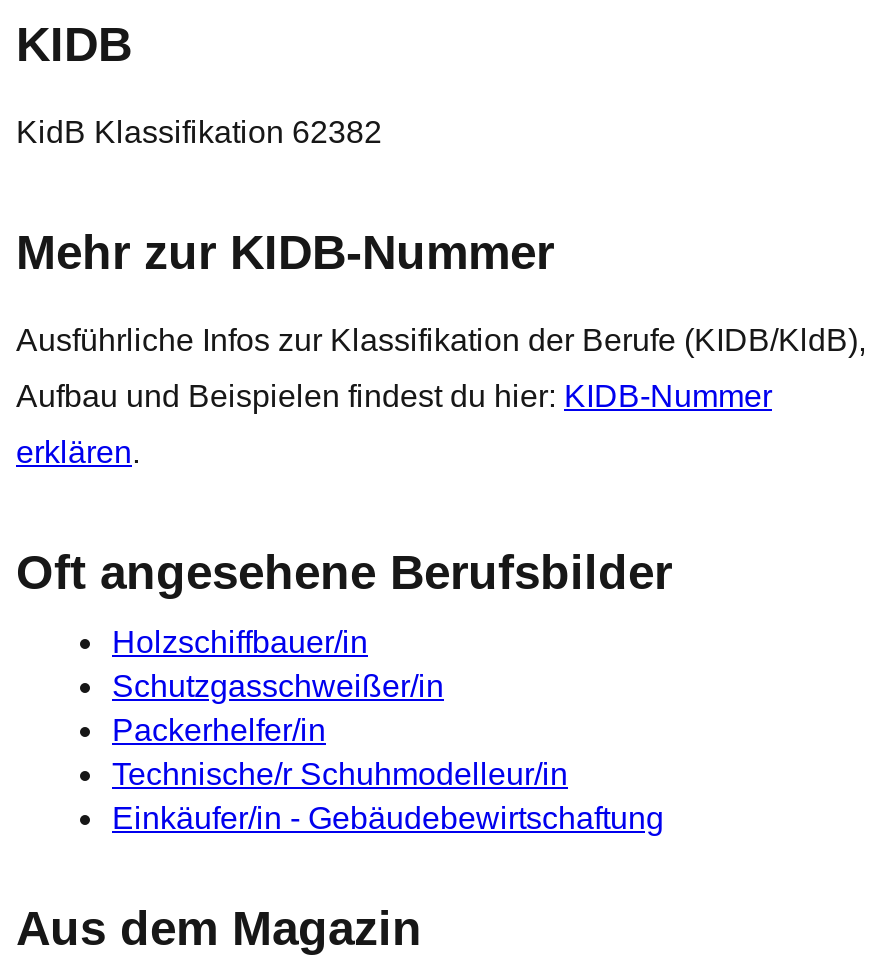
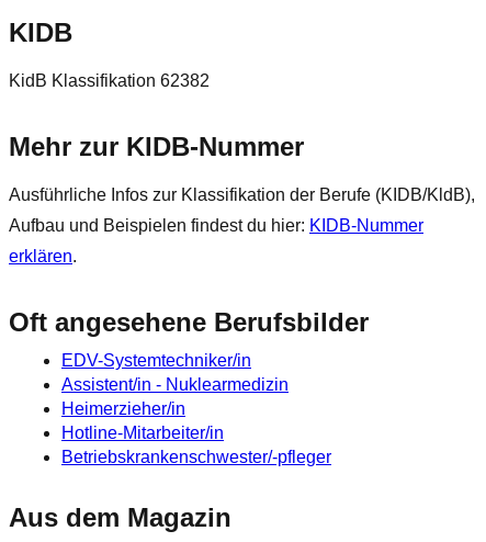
[112,624,664,834] Holzschiffbauer/in | Schutzgasschweißer/in | Packerhelfer/in | Technische/r Schuhmodelleur/in | Einkäufer/in - Gebäudebewirtschaftung -> [61,351,331,466] EDV-Systemtechniker/in | Assistent/in - Nuklearmedizin | Heimerzieher/in | Hotline-Mitarbeiter/in | Betriebskrankenschwester/-pfleger

